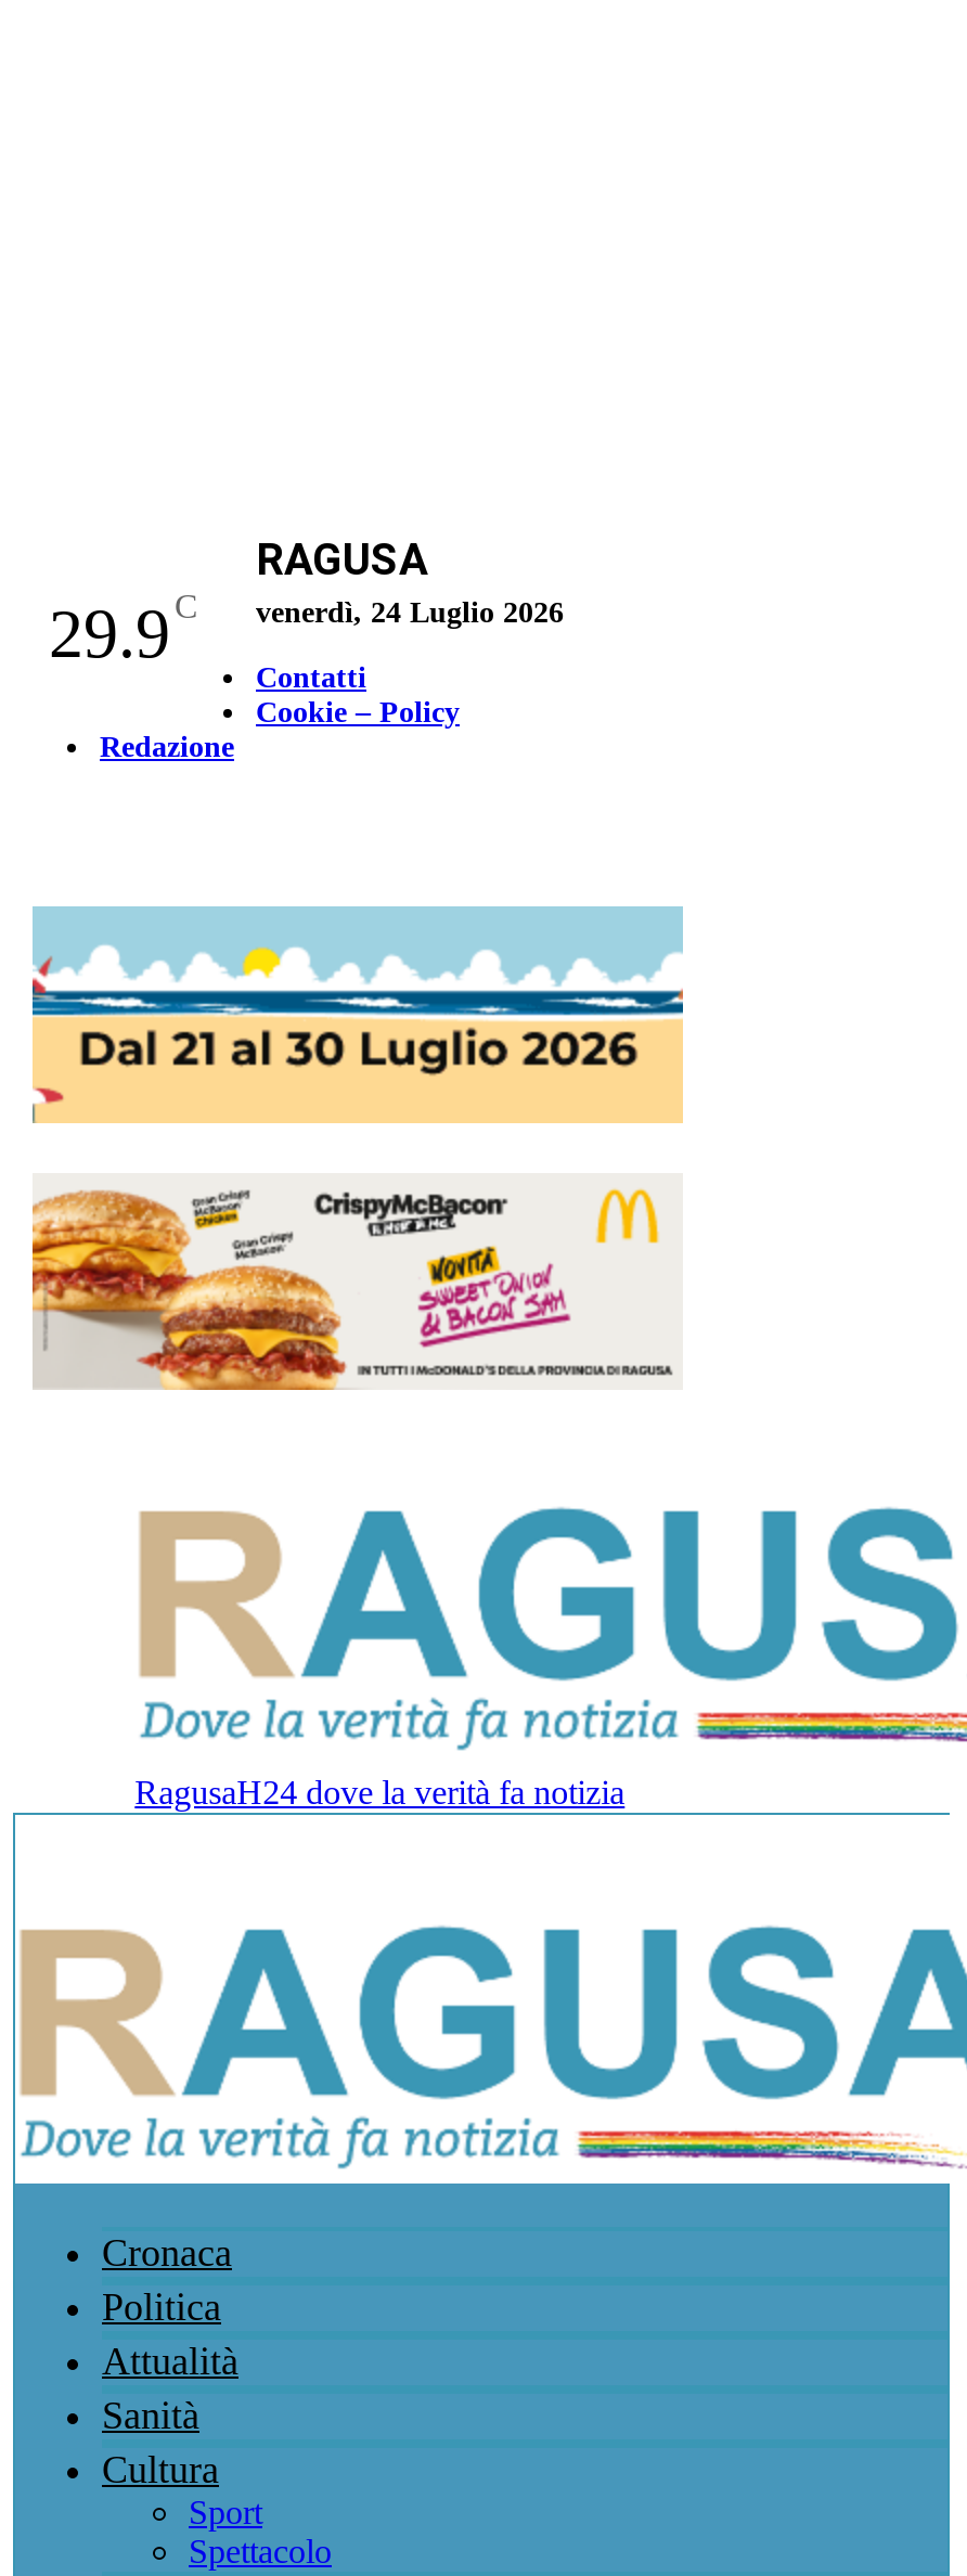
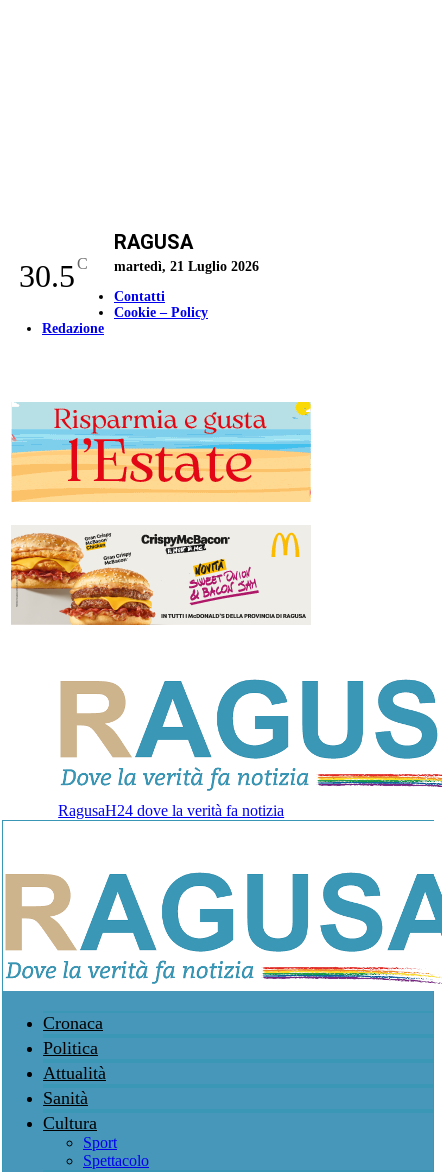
[49,588,198,672] 29.9 C -> [18,255,87,294] 30.5 C
[256,596,564,629] venerdì, 24 Luglio 2026 -> [114,259,259,274] martedì, 21 Luglio 2026
[30,904,685,1123] [image] -> [11,401,312,501] [image]

